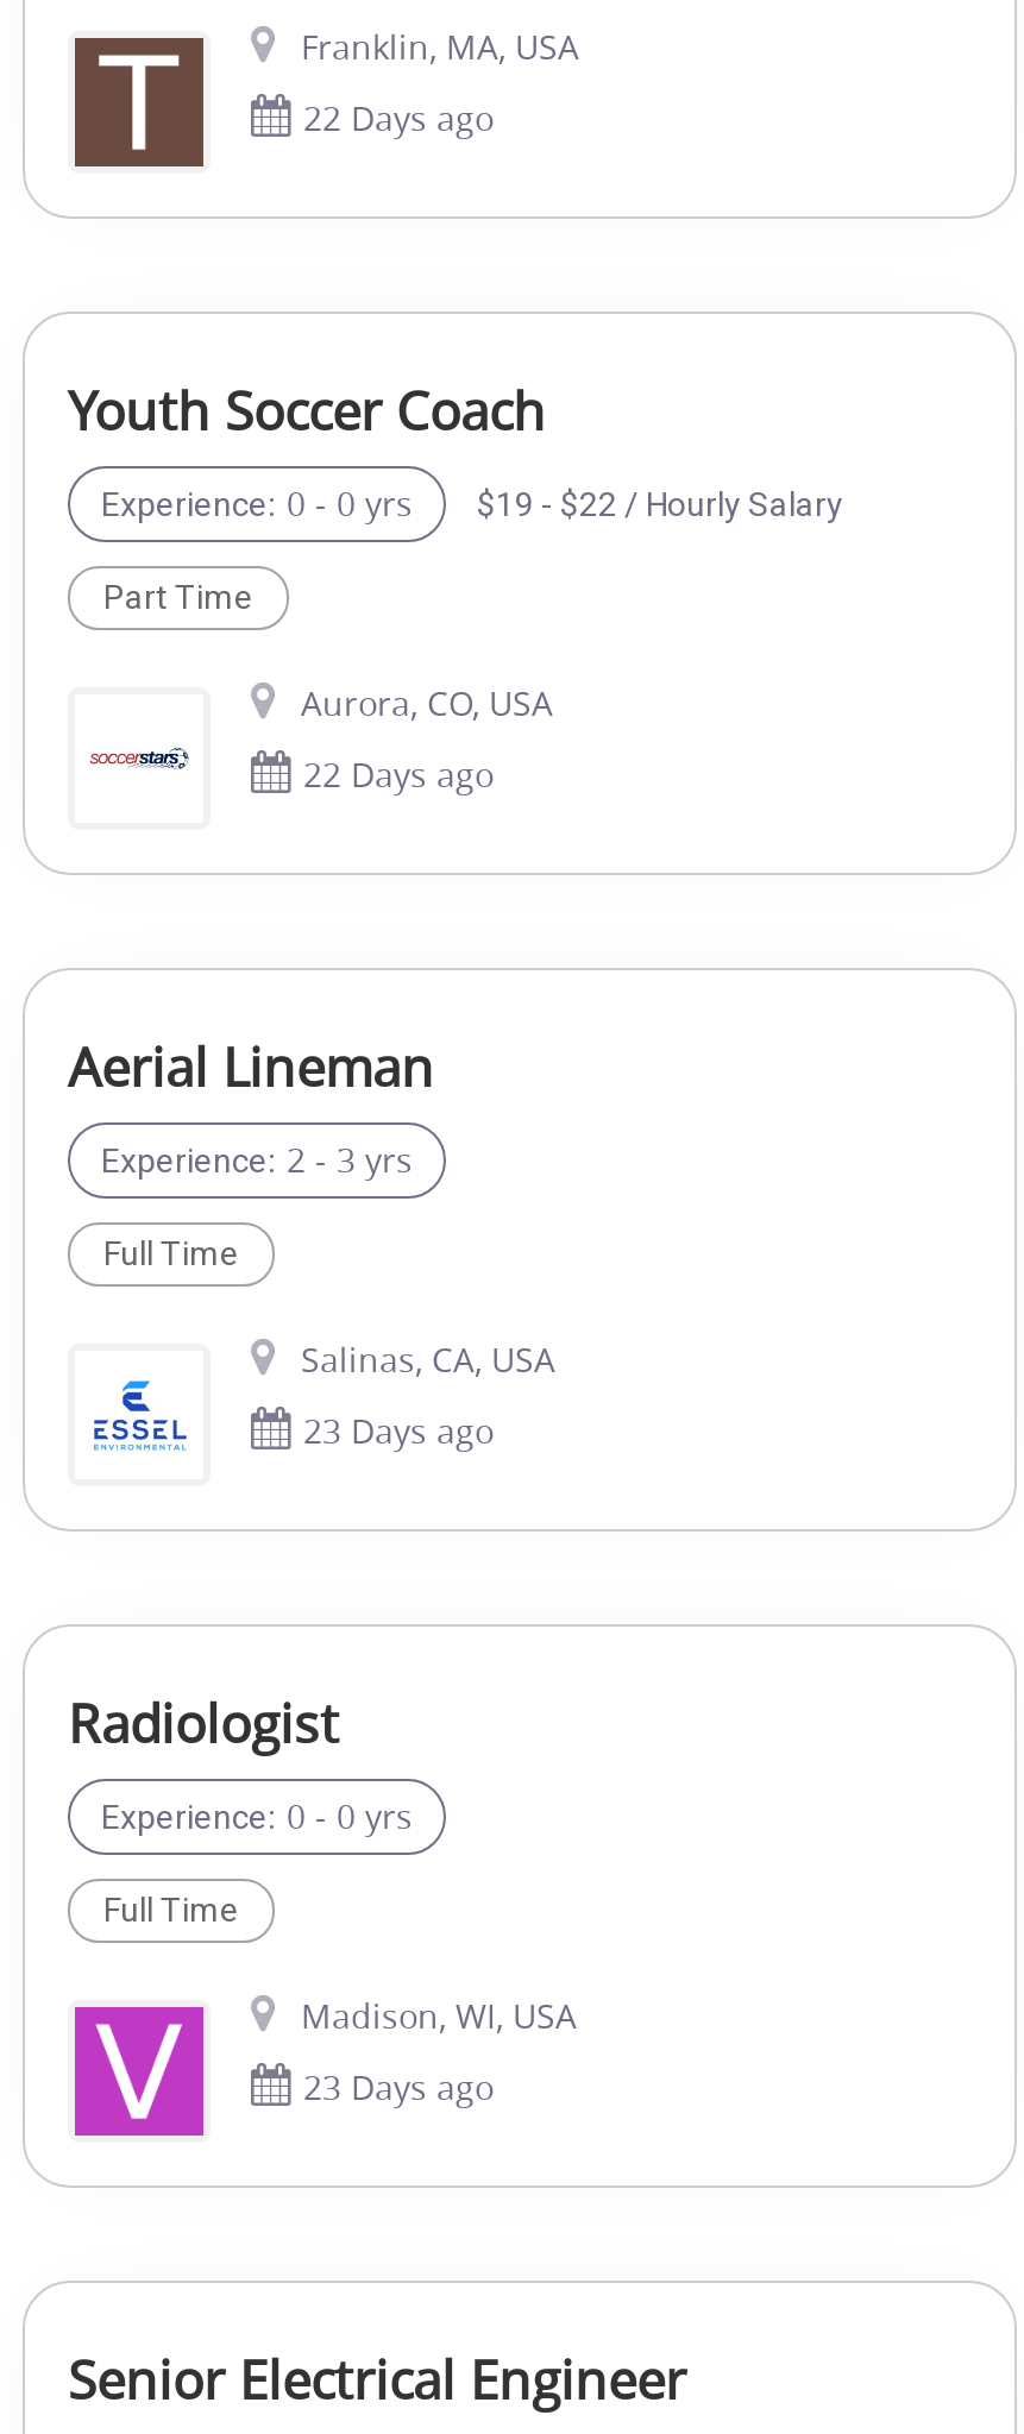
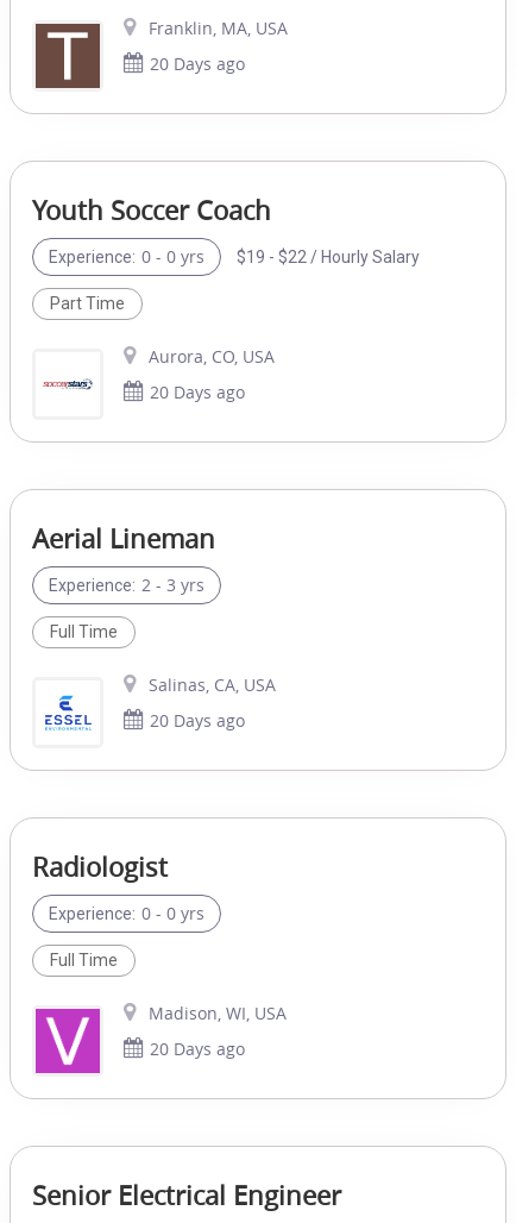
[303,95,494,140] 22 Days ago -> [150,52,245,75] 20 Days ago
[303,751,494,797] 22 Days ago -> [150,381,245,403] 20 Days ago
[303,1408,494,1453] 23 Days ago -> [150,709,245,732] 20 Days ago
[303,2064,494,2109] 23 Days ago -> [150,1037,245,1060] 20 Days ago

